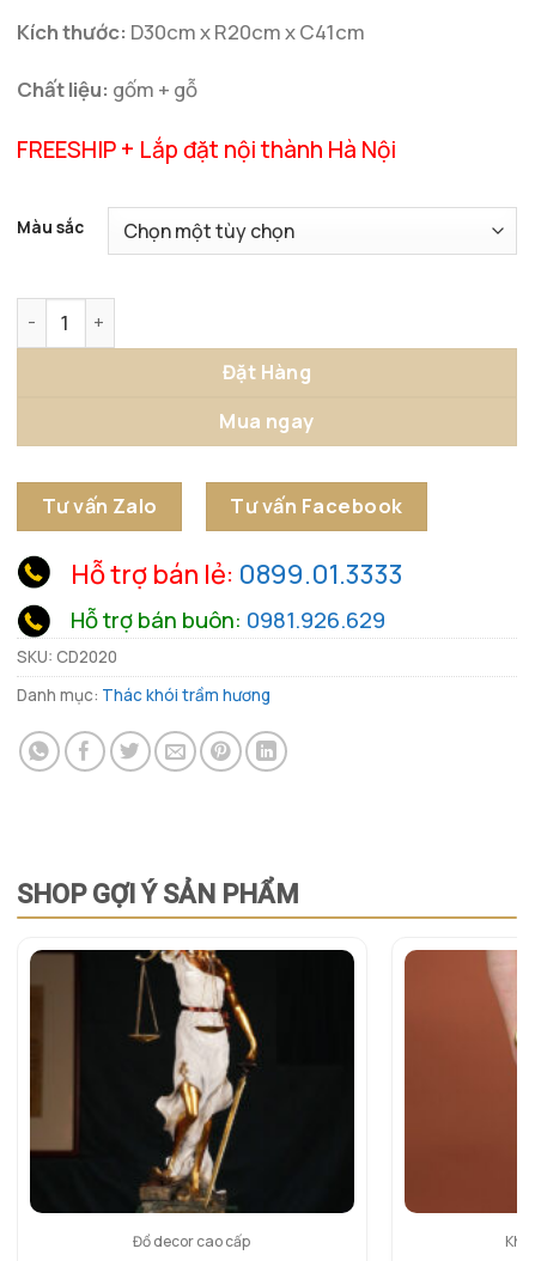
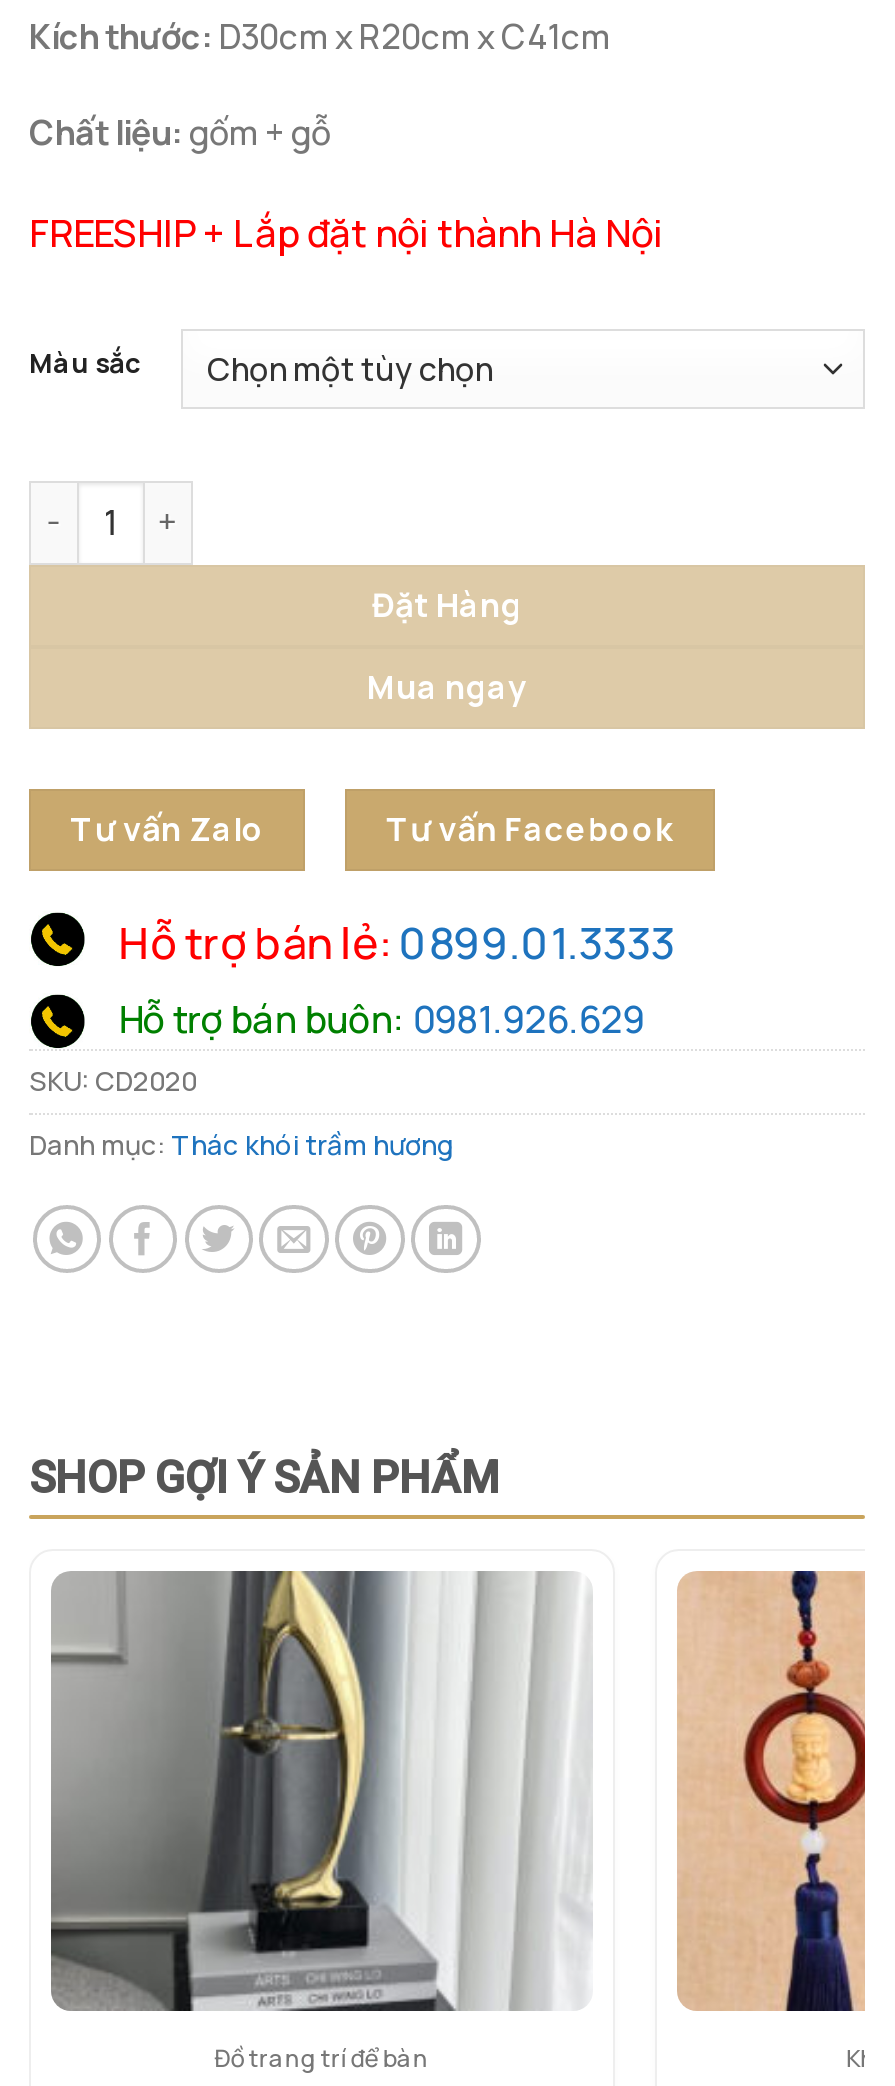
[29,949,355,1252] [image] | Đồ decor cao cấp -> [49,1569,593,2076] [image] | Đồ trang trí để bàn
[405,949,518,1214] [image] -> [679,1569,867,2013] [image]

